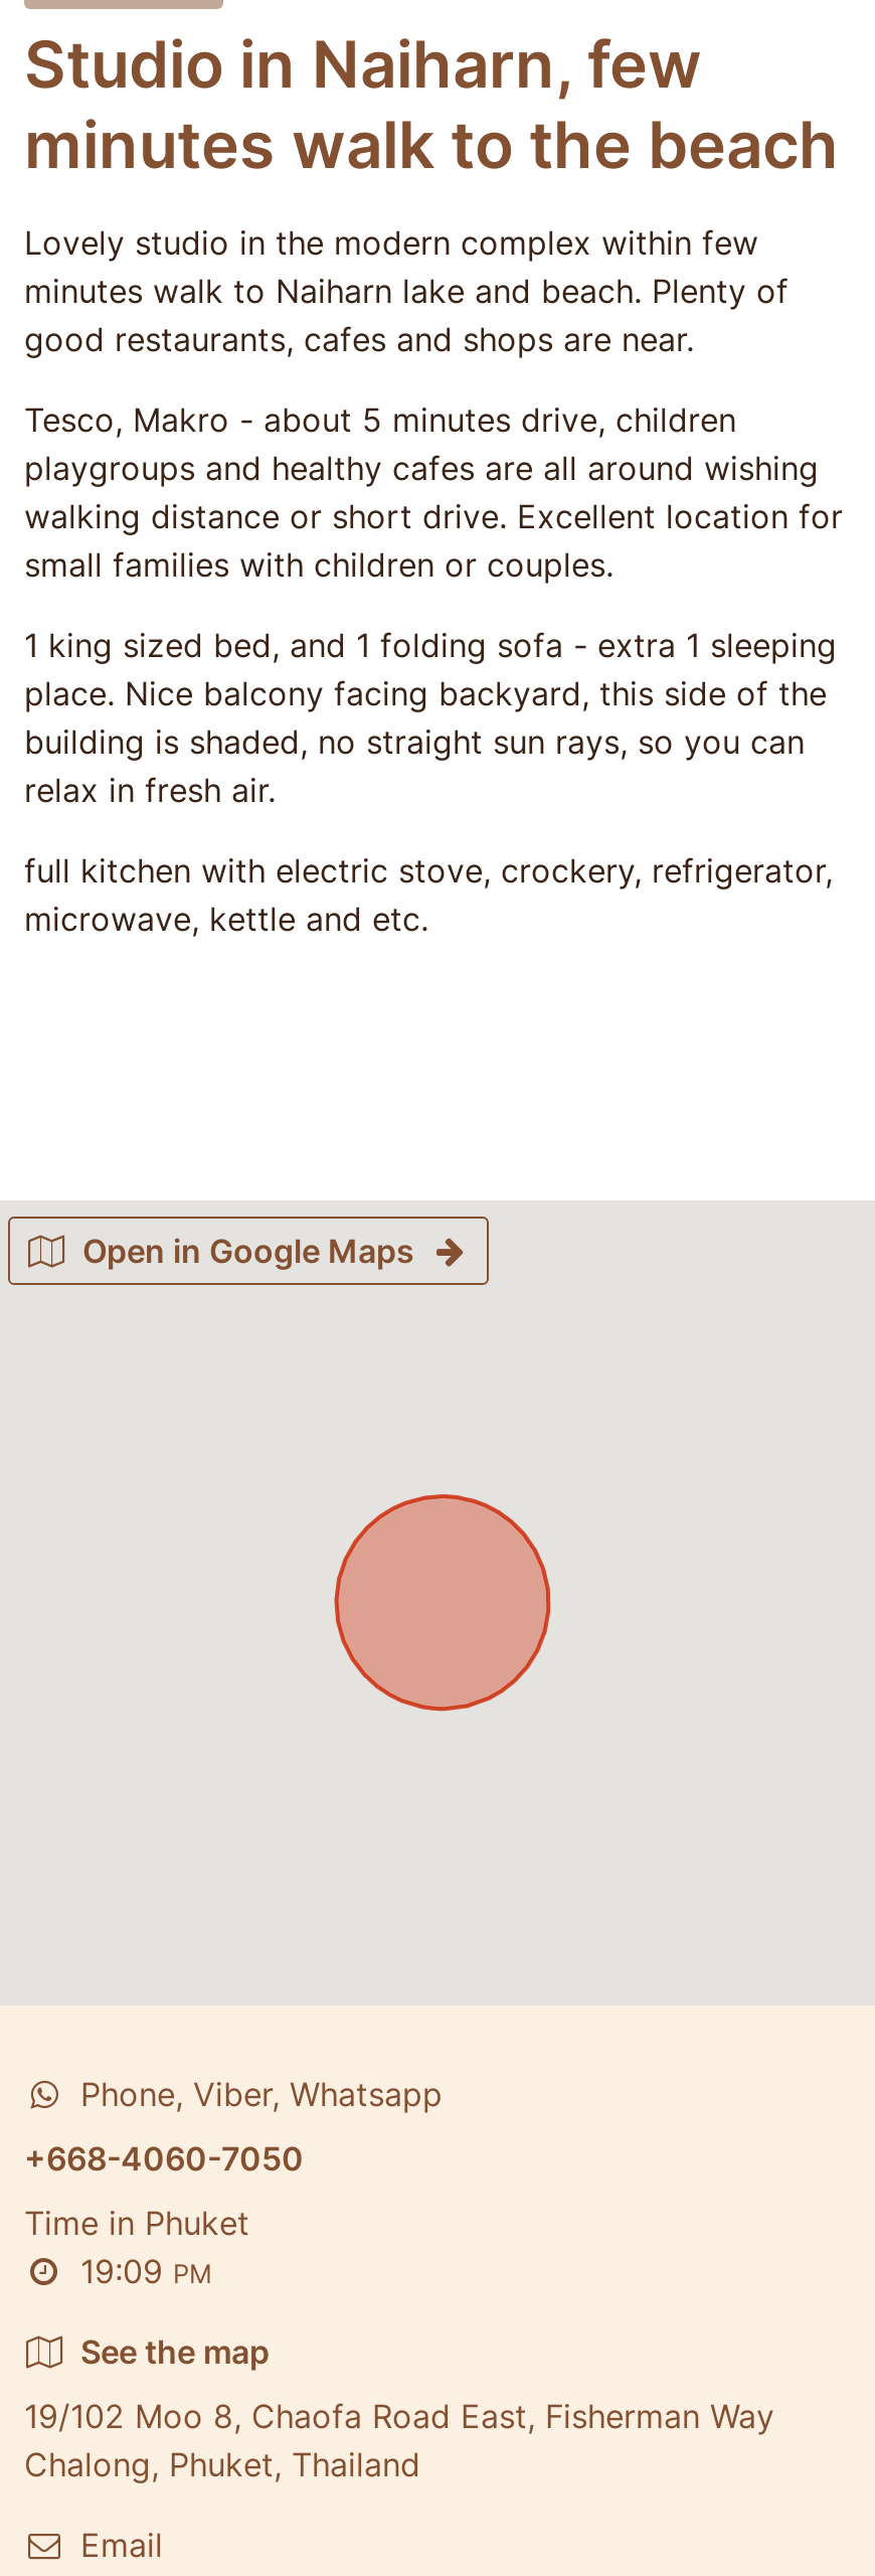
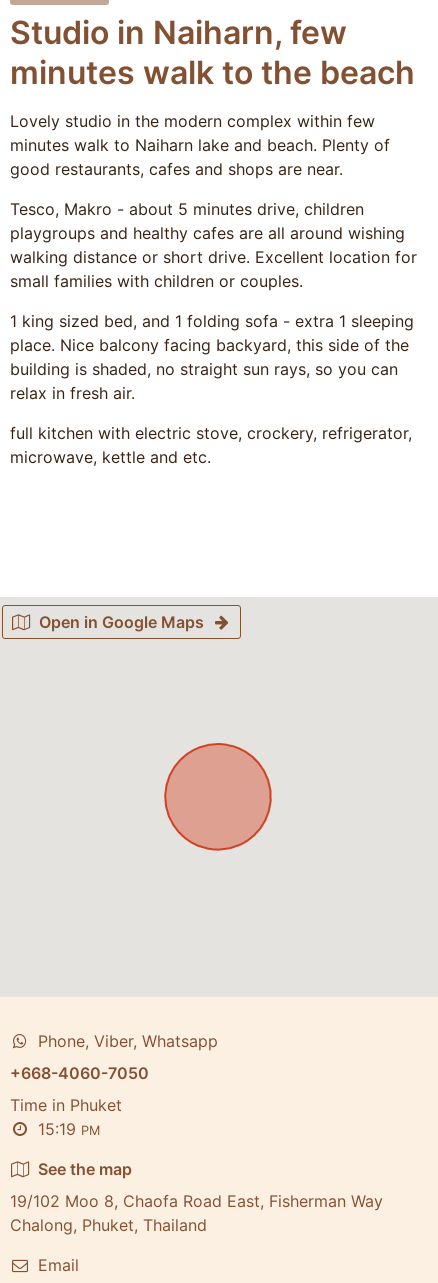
[80,2251,211,2291] 19:09 PM -> [38,1119,100,1139] 15:19 PM

